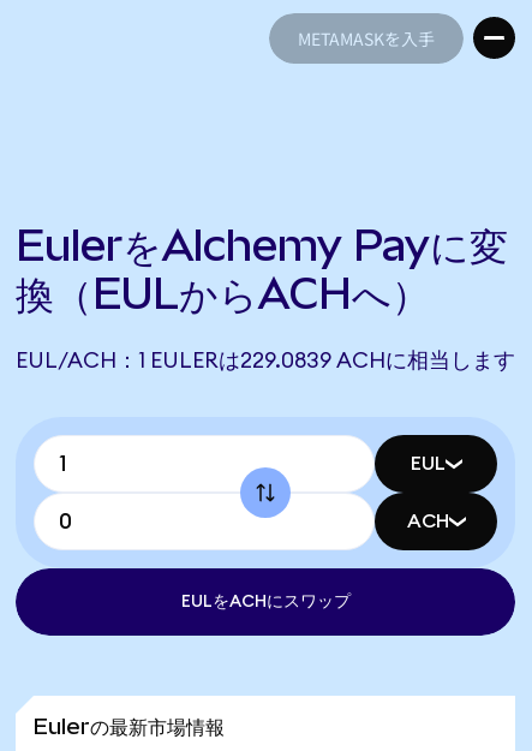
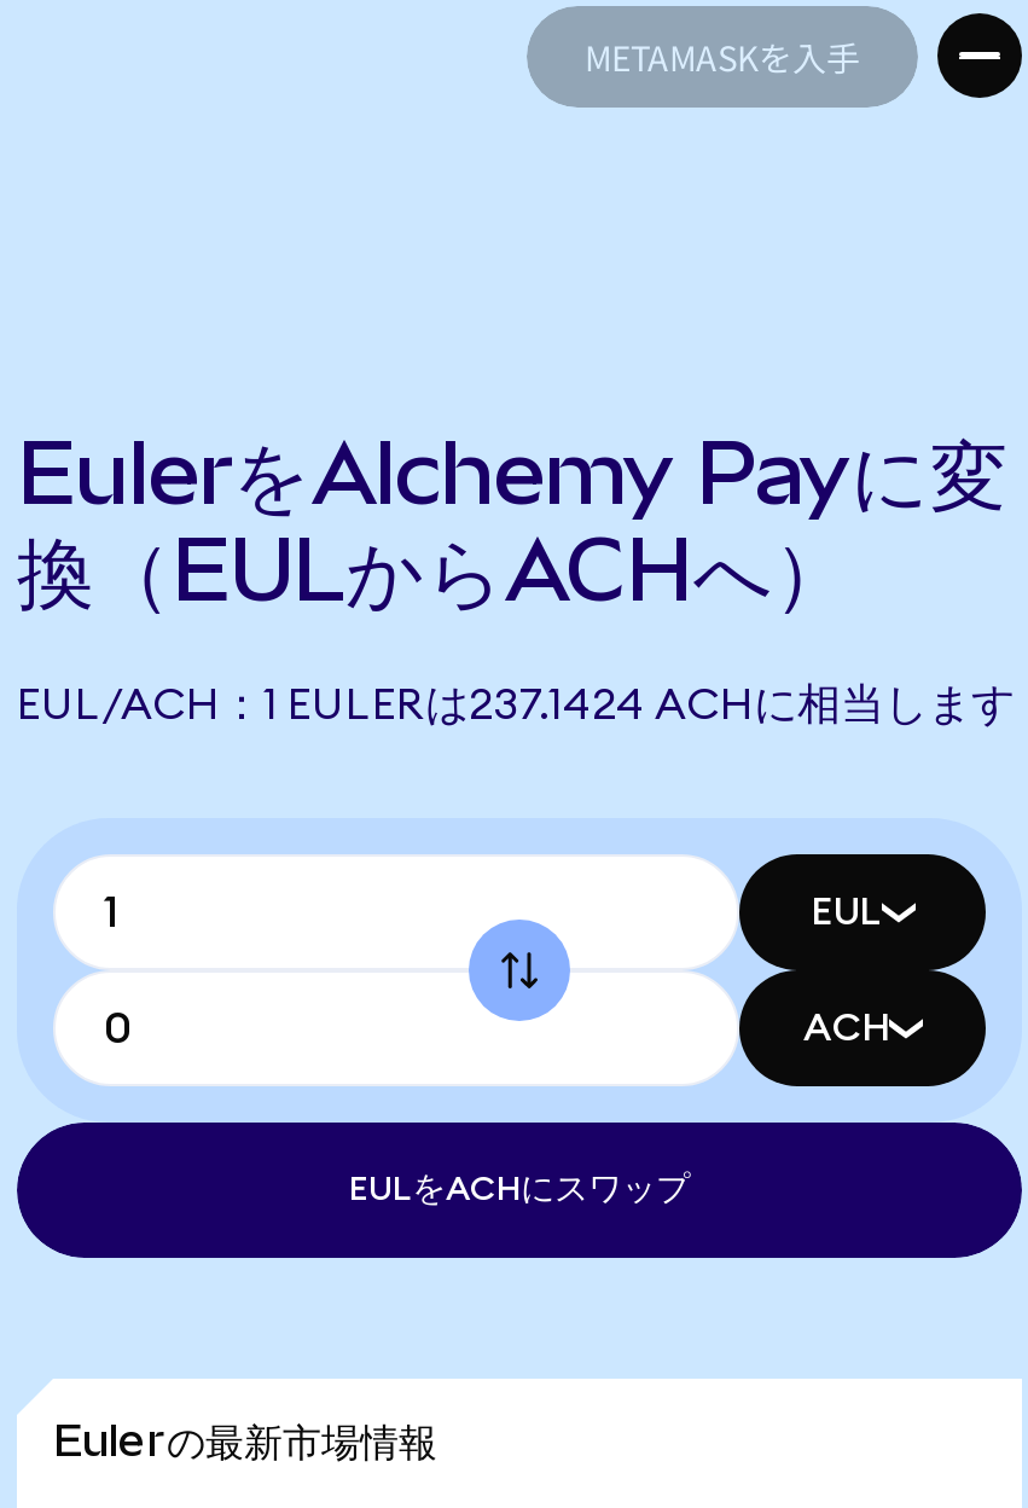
[16,350,515,371] EUL/ACH：1 EULERは229.0839 ACHに相当します -> [17,683,1015,726] EUL/ACH：1 EULERは237.1424 ACHに相当します

